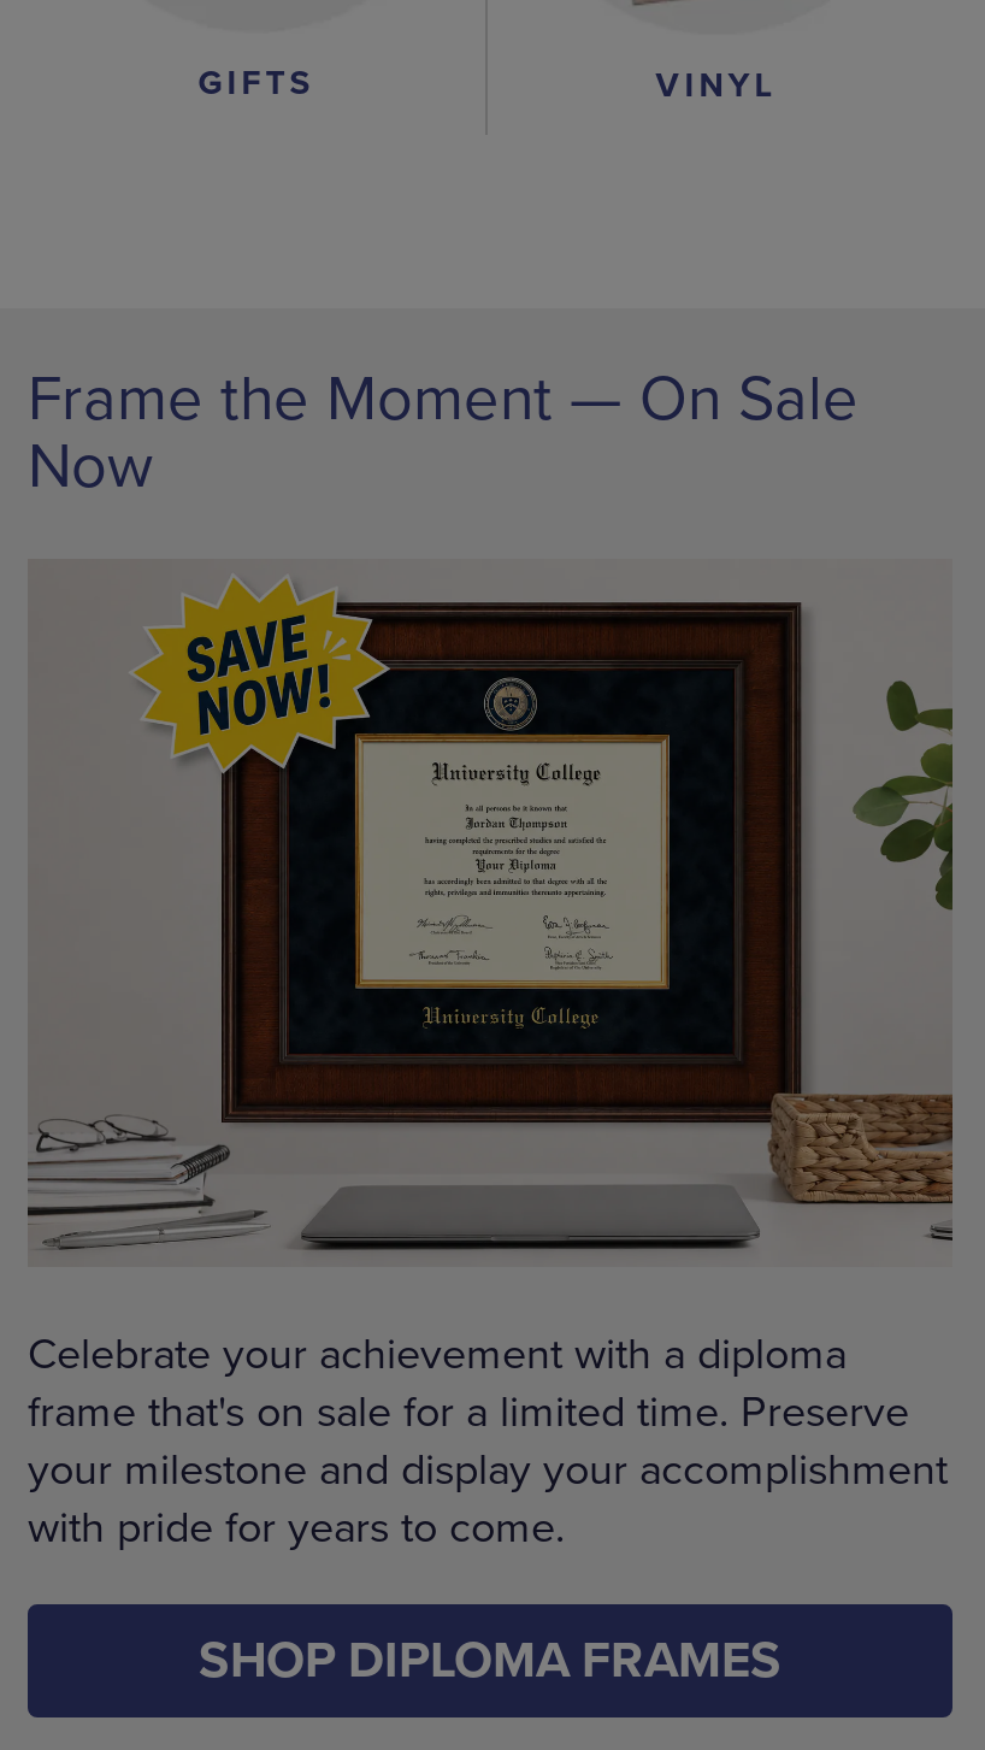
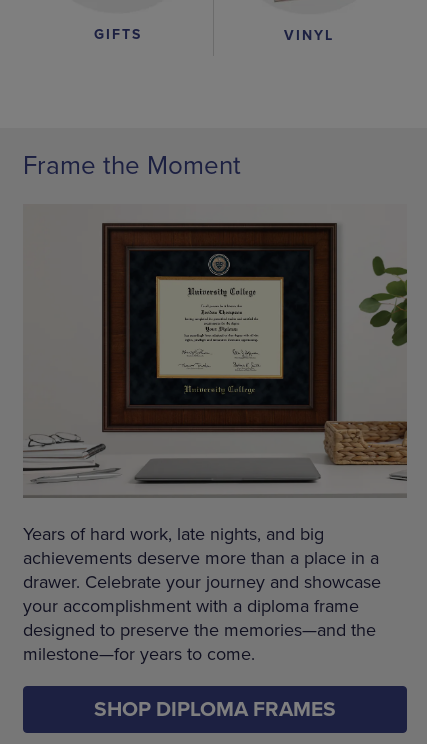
[28,361,859,503] Frame the Moment — On Sale | Now -> [23,150,241,181] Frame the Moment
[28,535,955,1552] [image] | Celebrate your achievement with a diploma | frame that's on sale for a limited time. Preserve | your milestone and display your accomplishment | with pride for years to come. -> [23,221,408,665] [image] | Years of hard work, late nights, and big | achievements deserve more than a place in a | drawer. Celebrate your journey and showcase | your accomplishment with a diploma frame | designed to preserve the memories—and the | milestone—for years to come.

